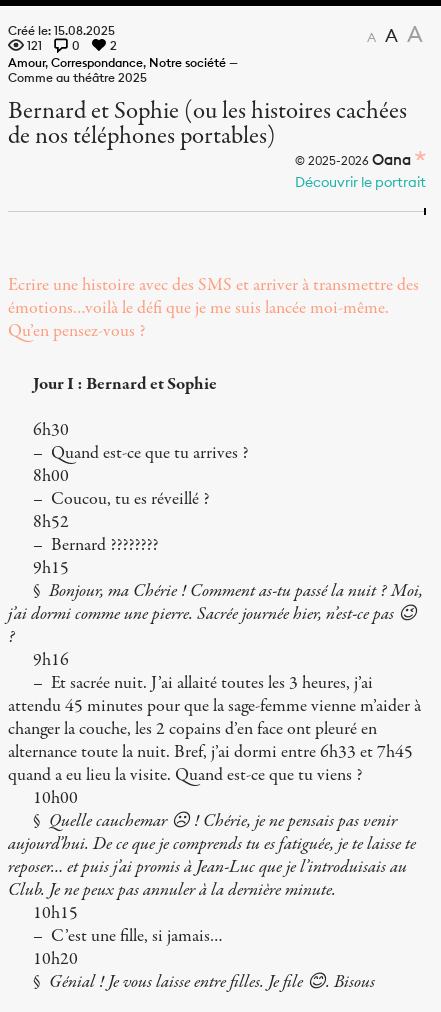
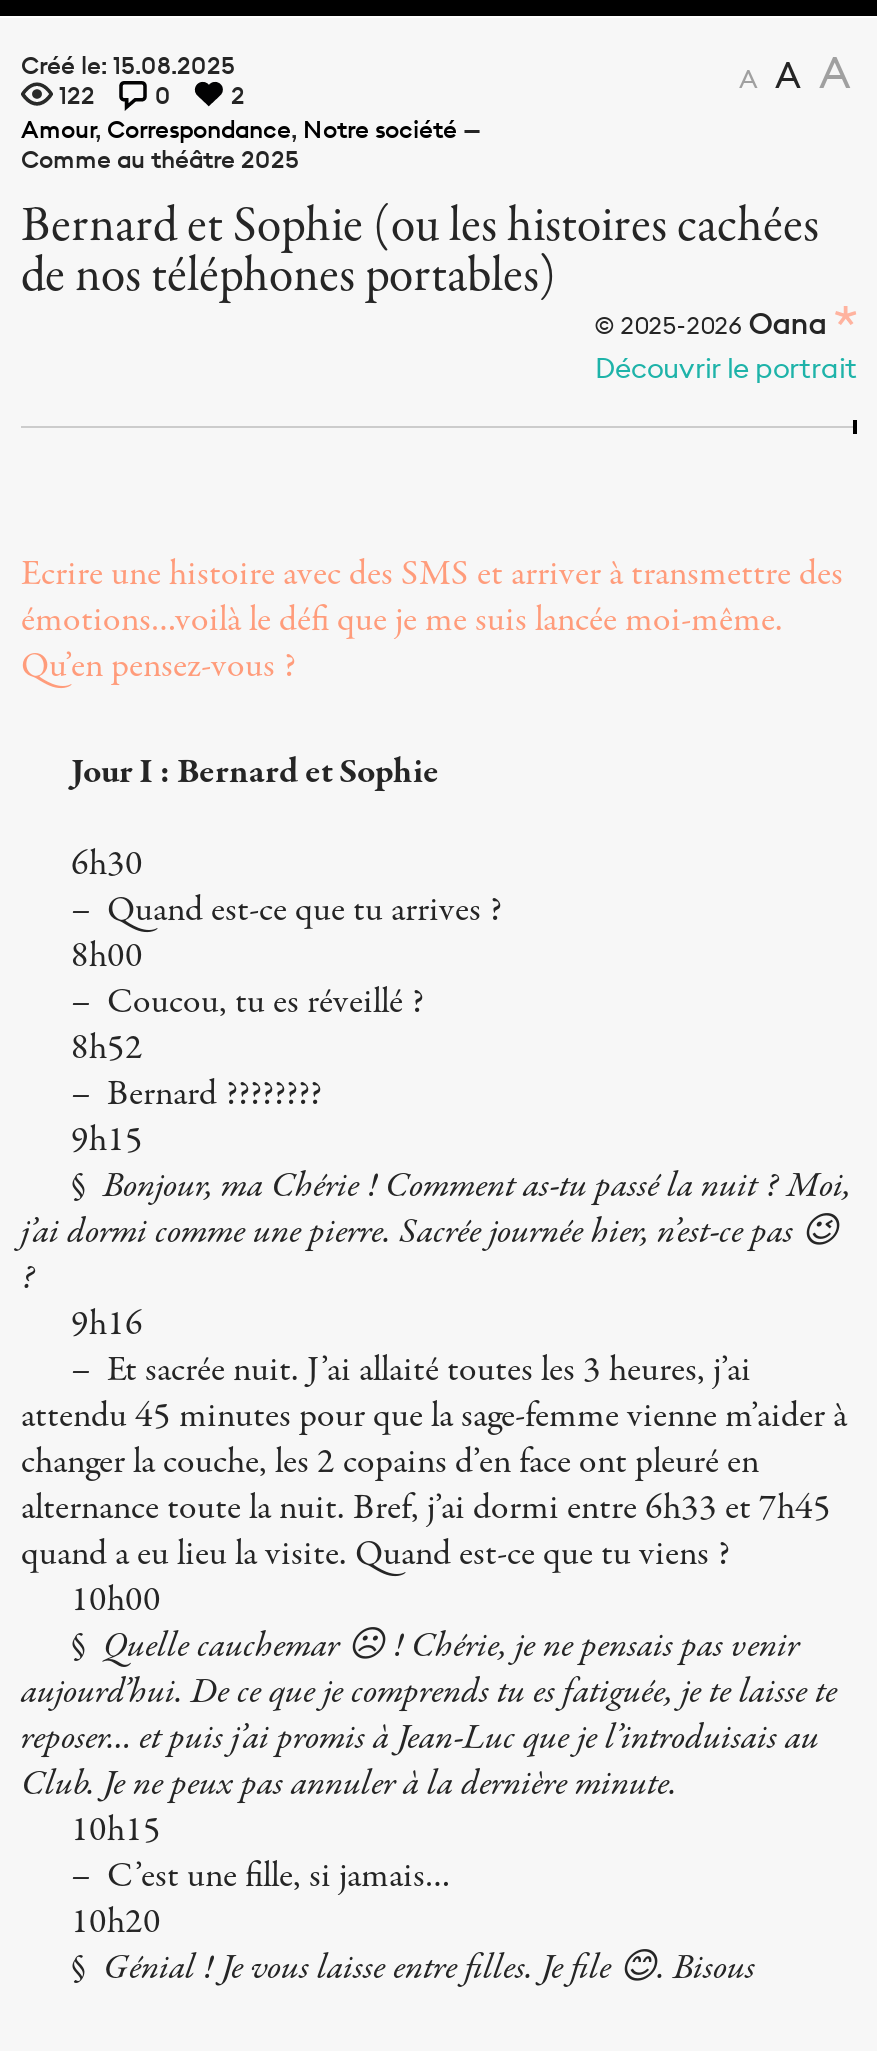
[24,38,117,53] 121 0 2 -> [53,80,245,110] 122 0 2

